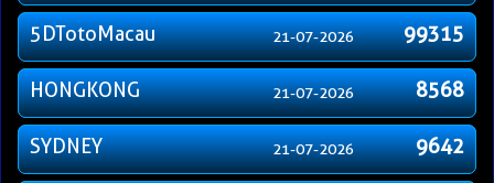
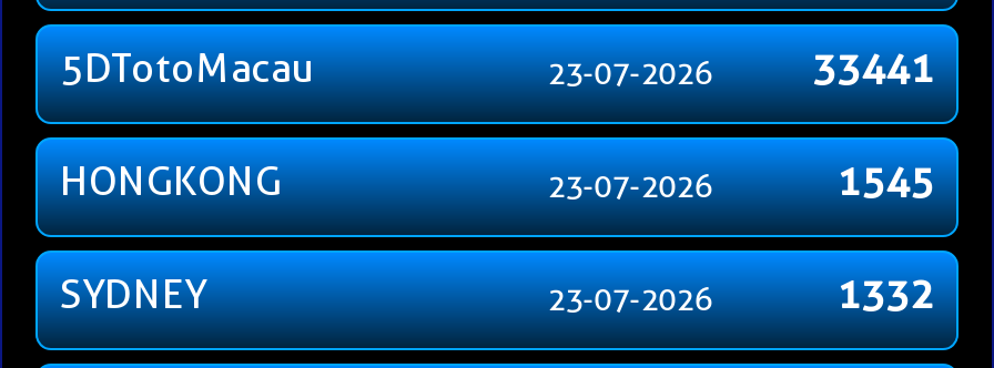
[272,28,354,46] 21-07-2026 -> [547,56,712,92] 23-07-2026
[404,22,464,46] 99315 -> [812,45,934,92] 33441
[272,84,354,102] 21-07-2026 -> [547,169,712,205] 23-07-2026
[416,79,464,102] 8568 -> [836,158,934,205] 1545
[272,140,354,158] 21-07-2026 -> [547,282,712,318] 23-07-2026
[416,135,464,158] 9642 -> [836,271,934,318] 1332

